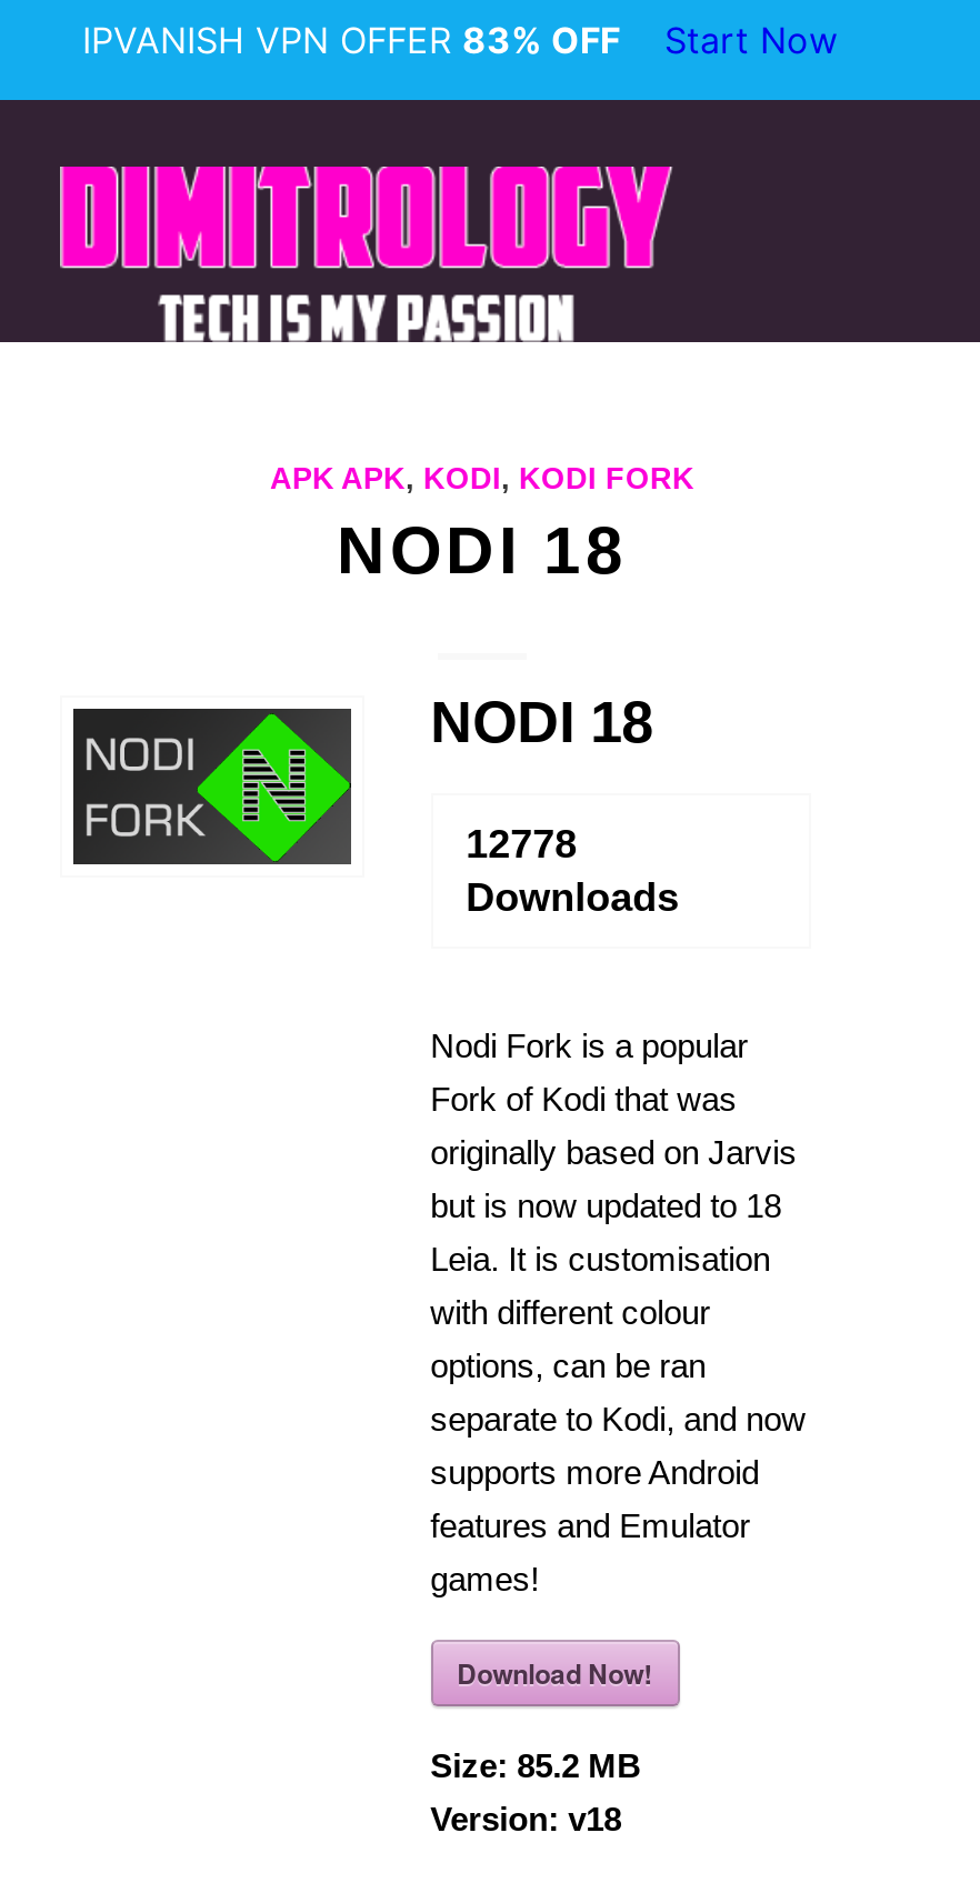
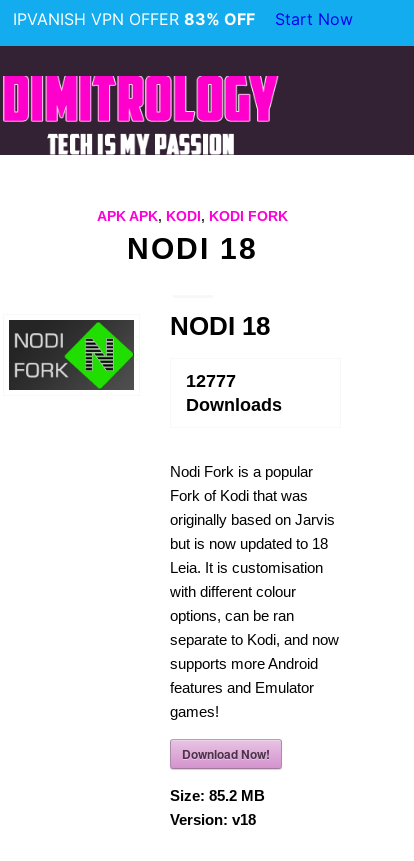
[466,821,577,866] 12778 -> [186,371,236,391] 12777

